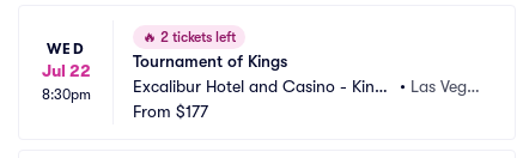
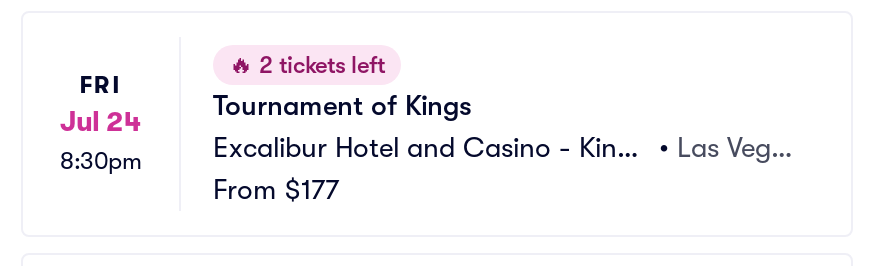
[41,41,90,80] WED | Jul 22 -> [60,71,142,137] FRI | Jul 24

